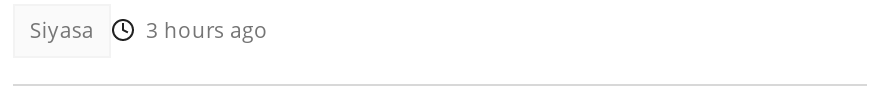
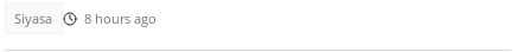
[30,17,268,45] Siyasa 3 hours ago -> [15,10,156,27] Siyasa 8 hours ago

